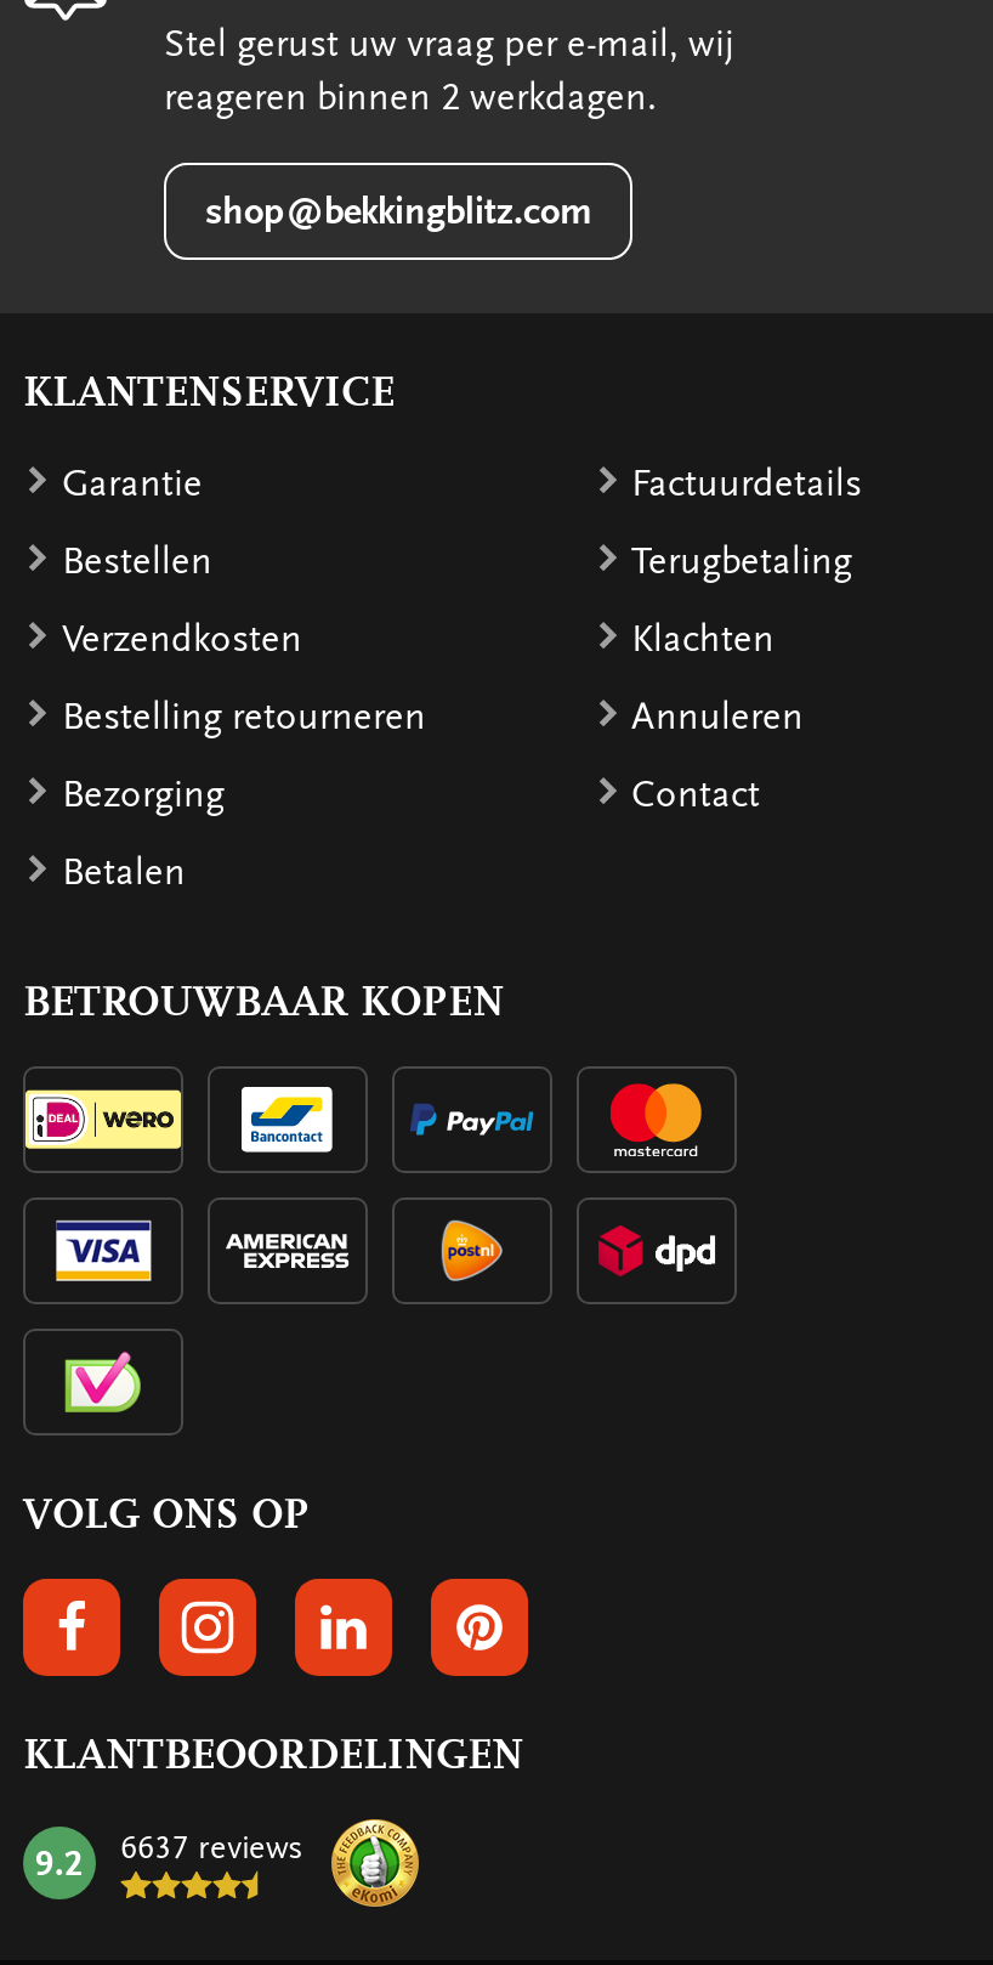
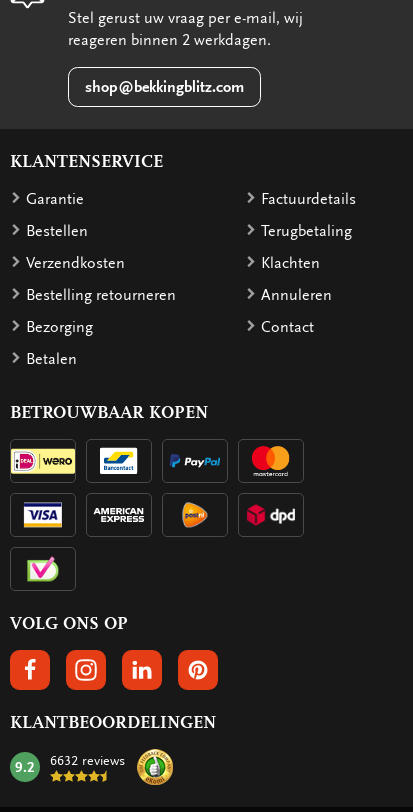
[35,1828,302,1884] 9.2 6637 reviews -> [15,753,125,775] 9.2 6632 reviews

